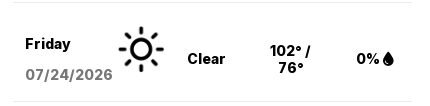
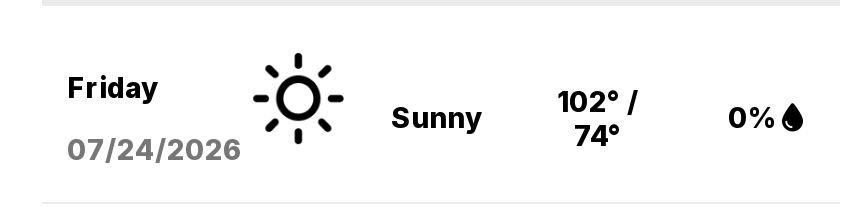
[187,50,226,67] Clear -> [391,101,483,135] Sunny
[278,59,304,76] 76° -> [574,119,622,153] 74°

